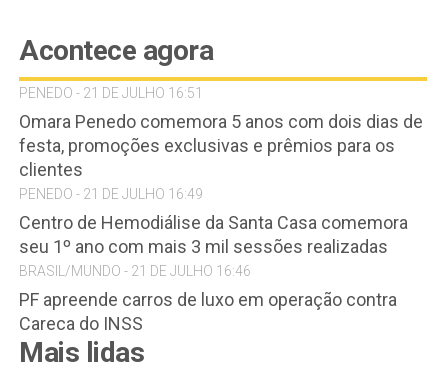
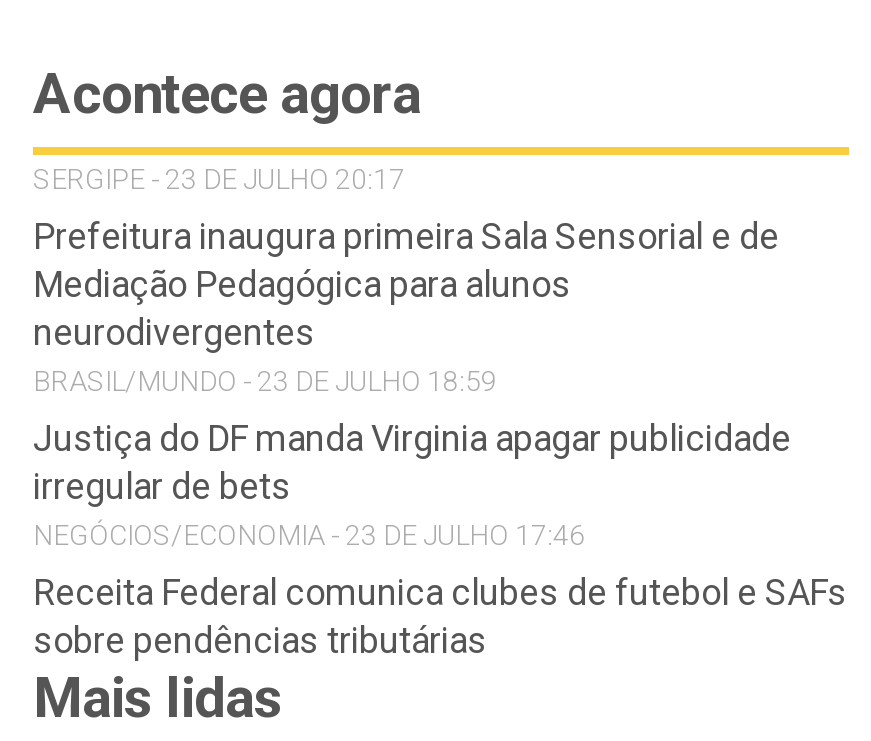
[19,85,203,101] PENEDO - 21 DE JULHO 16:51 -> [33,163,405,195] SERGIPE - 23 DE JULHO 20:17
[19,111,423,202] Omara Penedo comemora 5 anos com dois dias de | festa, promoções exclusivas e prêmios para os | clientes | PENEDO - 21 DE JULHO 16:49 -> [33,215,779,397] Prefeitura inaugura primeira Sala Sensorial e de | Mediação Pedagógica para alunos | neurodivergentes | BRASIL/MUNDO - 23 DE JULHO 18:59
[19,212,408,279] Centro de Hemodiálise da Santa Casa comemora | seu 1º ano com mais 3 mil sessões realizadas | BRASIL/MUNDO - 21 DE JULHO 16:46 -> [33,417,791,551] Justiça do DF manda Virginia apagar publicidade | irregular de bets | NEGÓCIOS/ECONOMIA - 23 DE JULHO 17:46
[19,289,397,334] PF apreende carros de luxo em operação contra | Careca do INSS -> [33,571,847,661] Receita Federal comunica clubes de futebol e SAFs | sobre pendências tributárias

